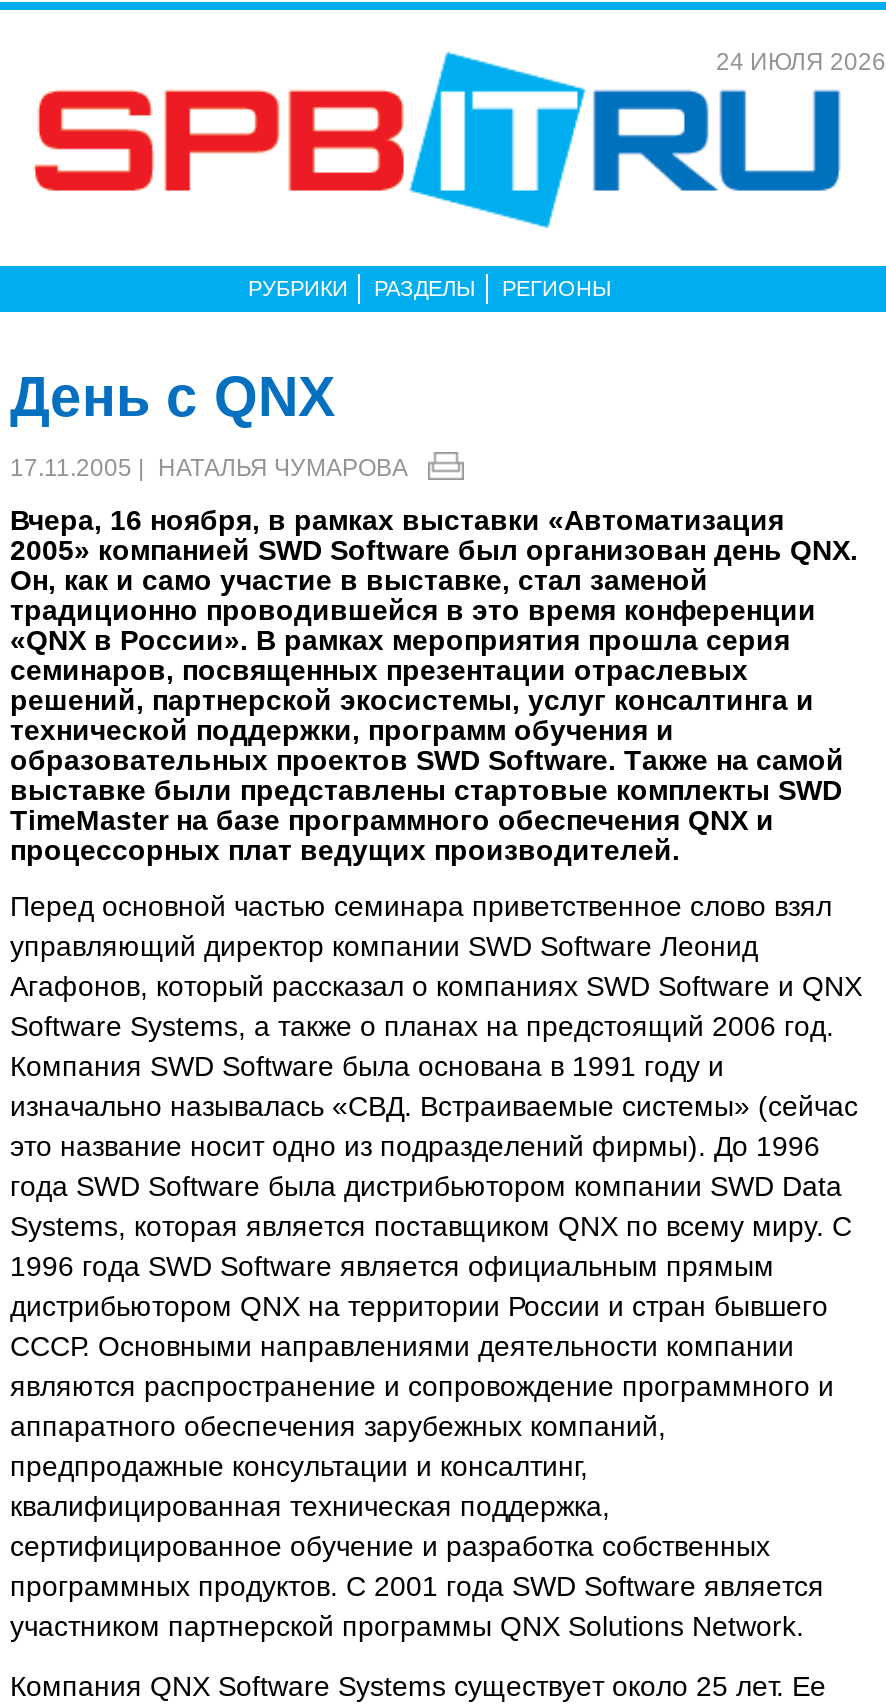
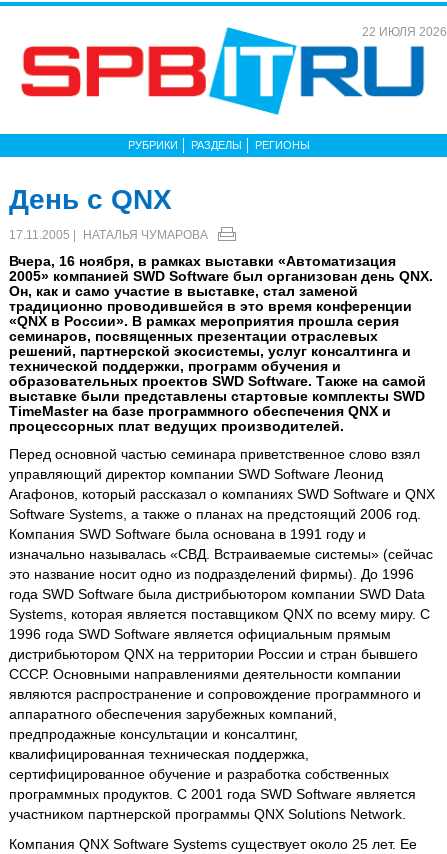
[716,48,886,76] 24 ИЮЛЯ 2026 -> [362,25,447,39] 22 ИЮЛЯ 2026

